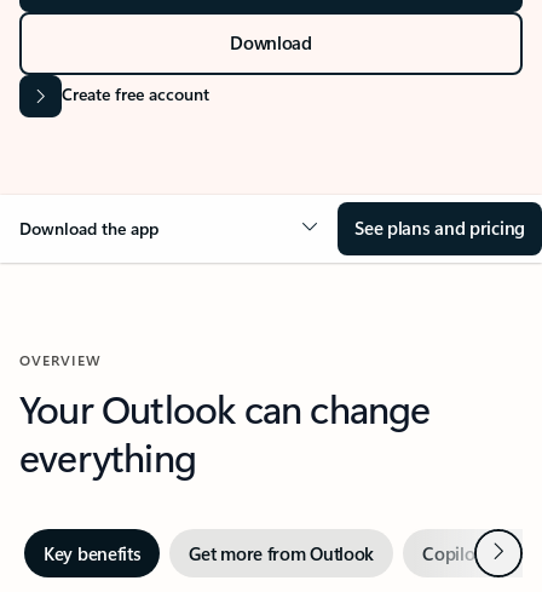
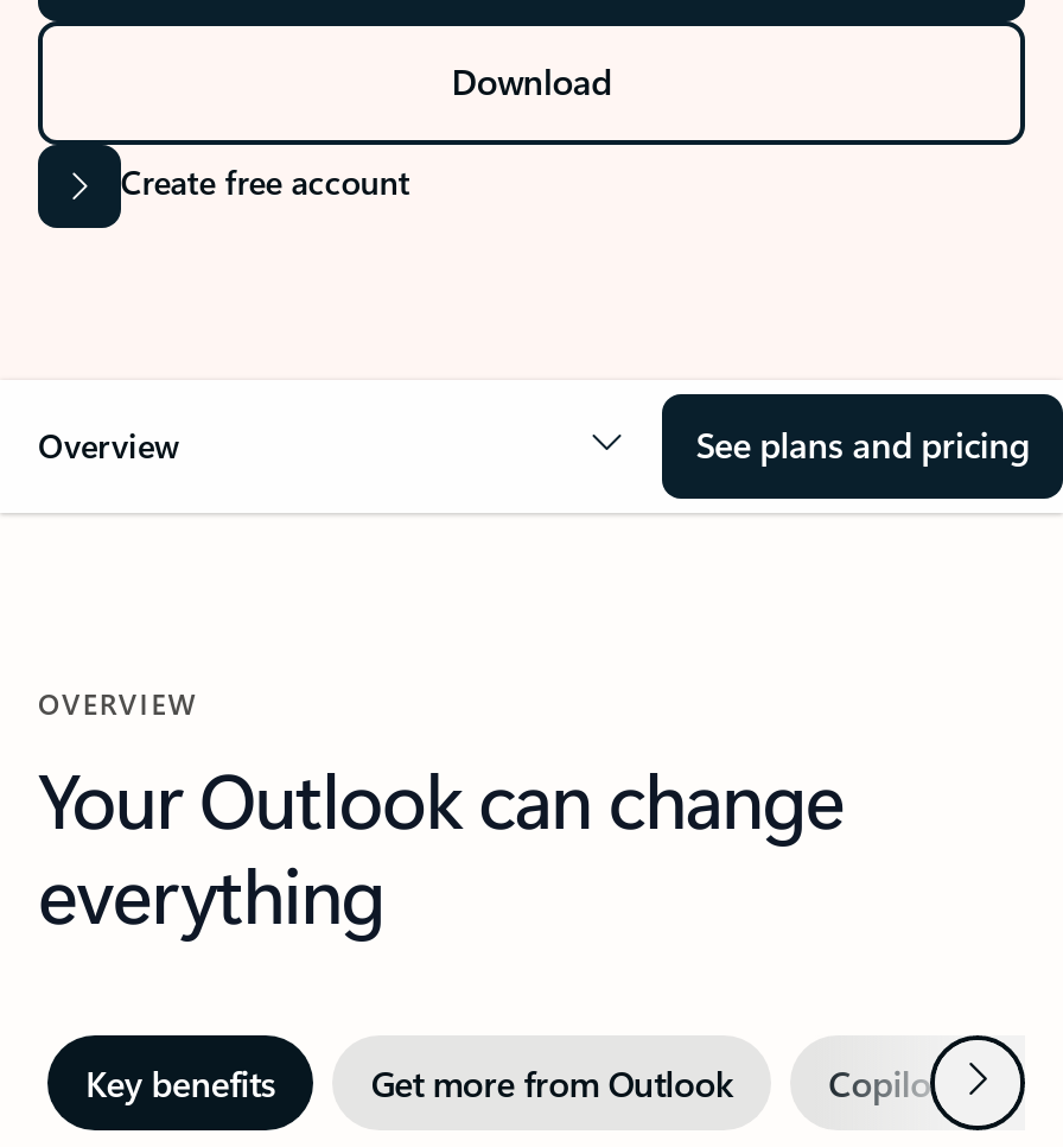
[19,217,158,240] Download the app -> [38,423,180,468] Overview

